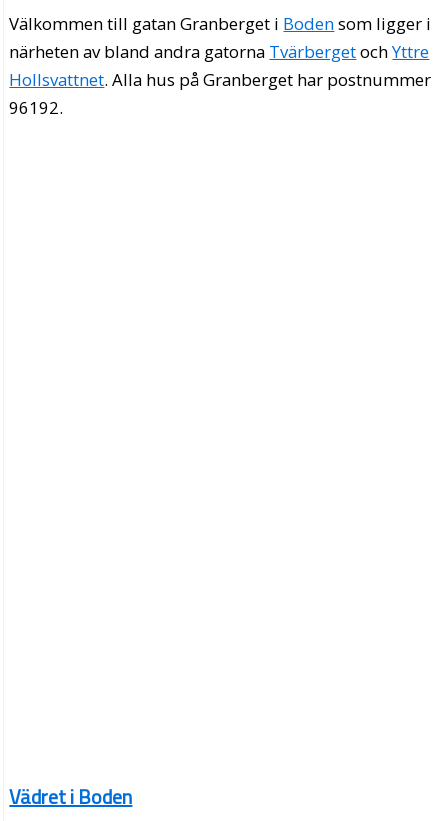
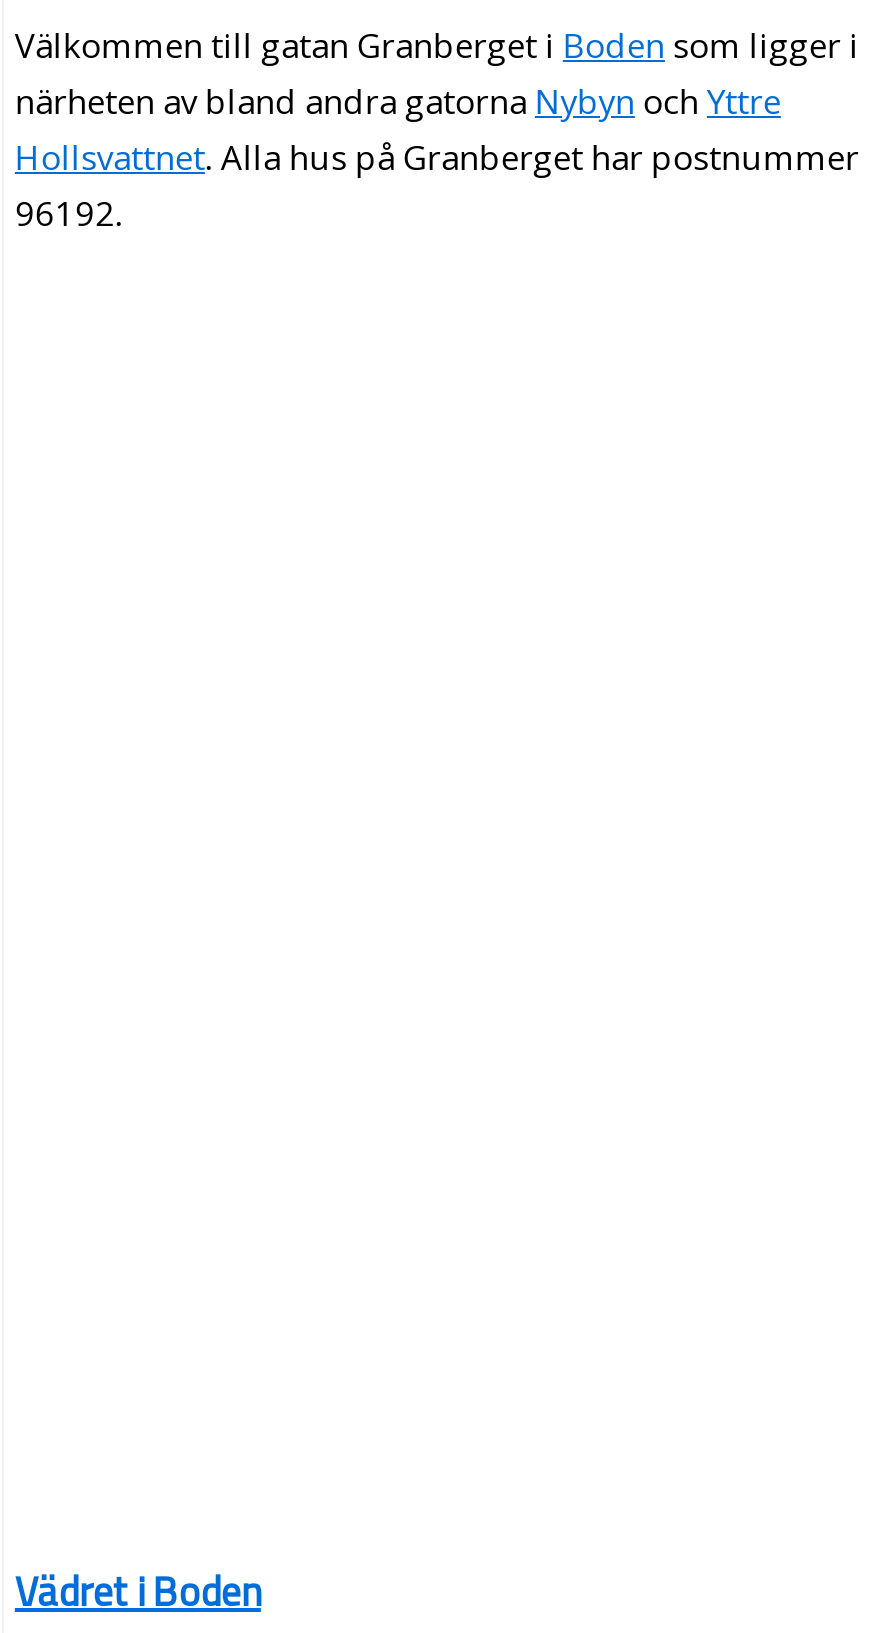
[9,40,429,63] närheten av bland andra gatorna Tvärberget och Yttre -> [15,78,781,124] närheten av bland andra gatorna Nybyn och Yttre

